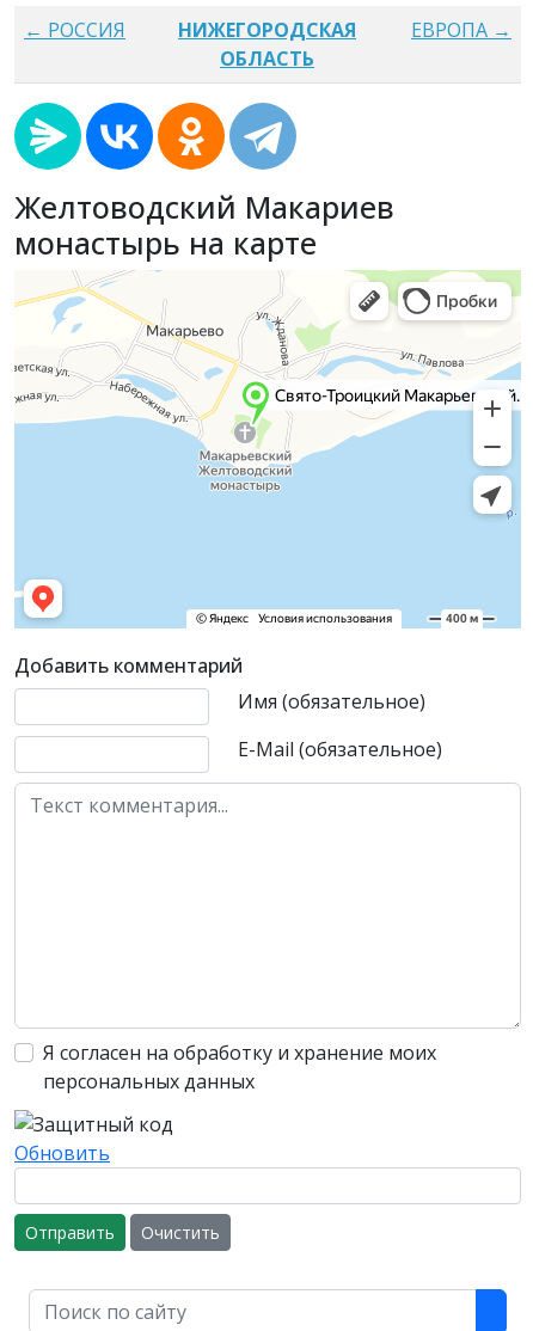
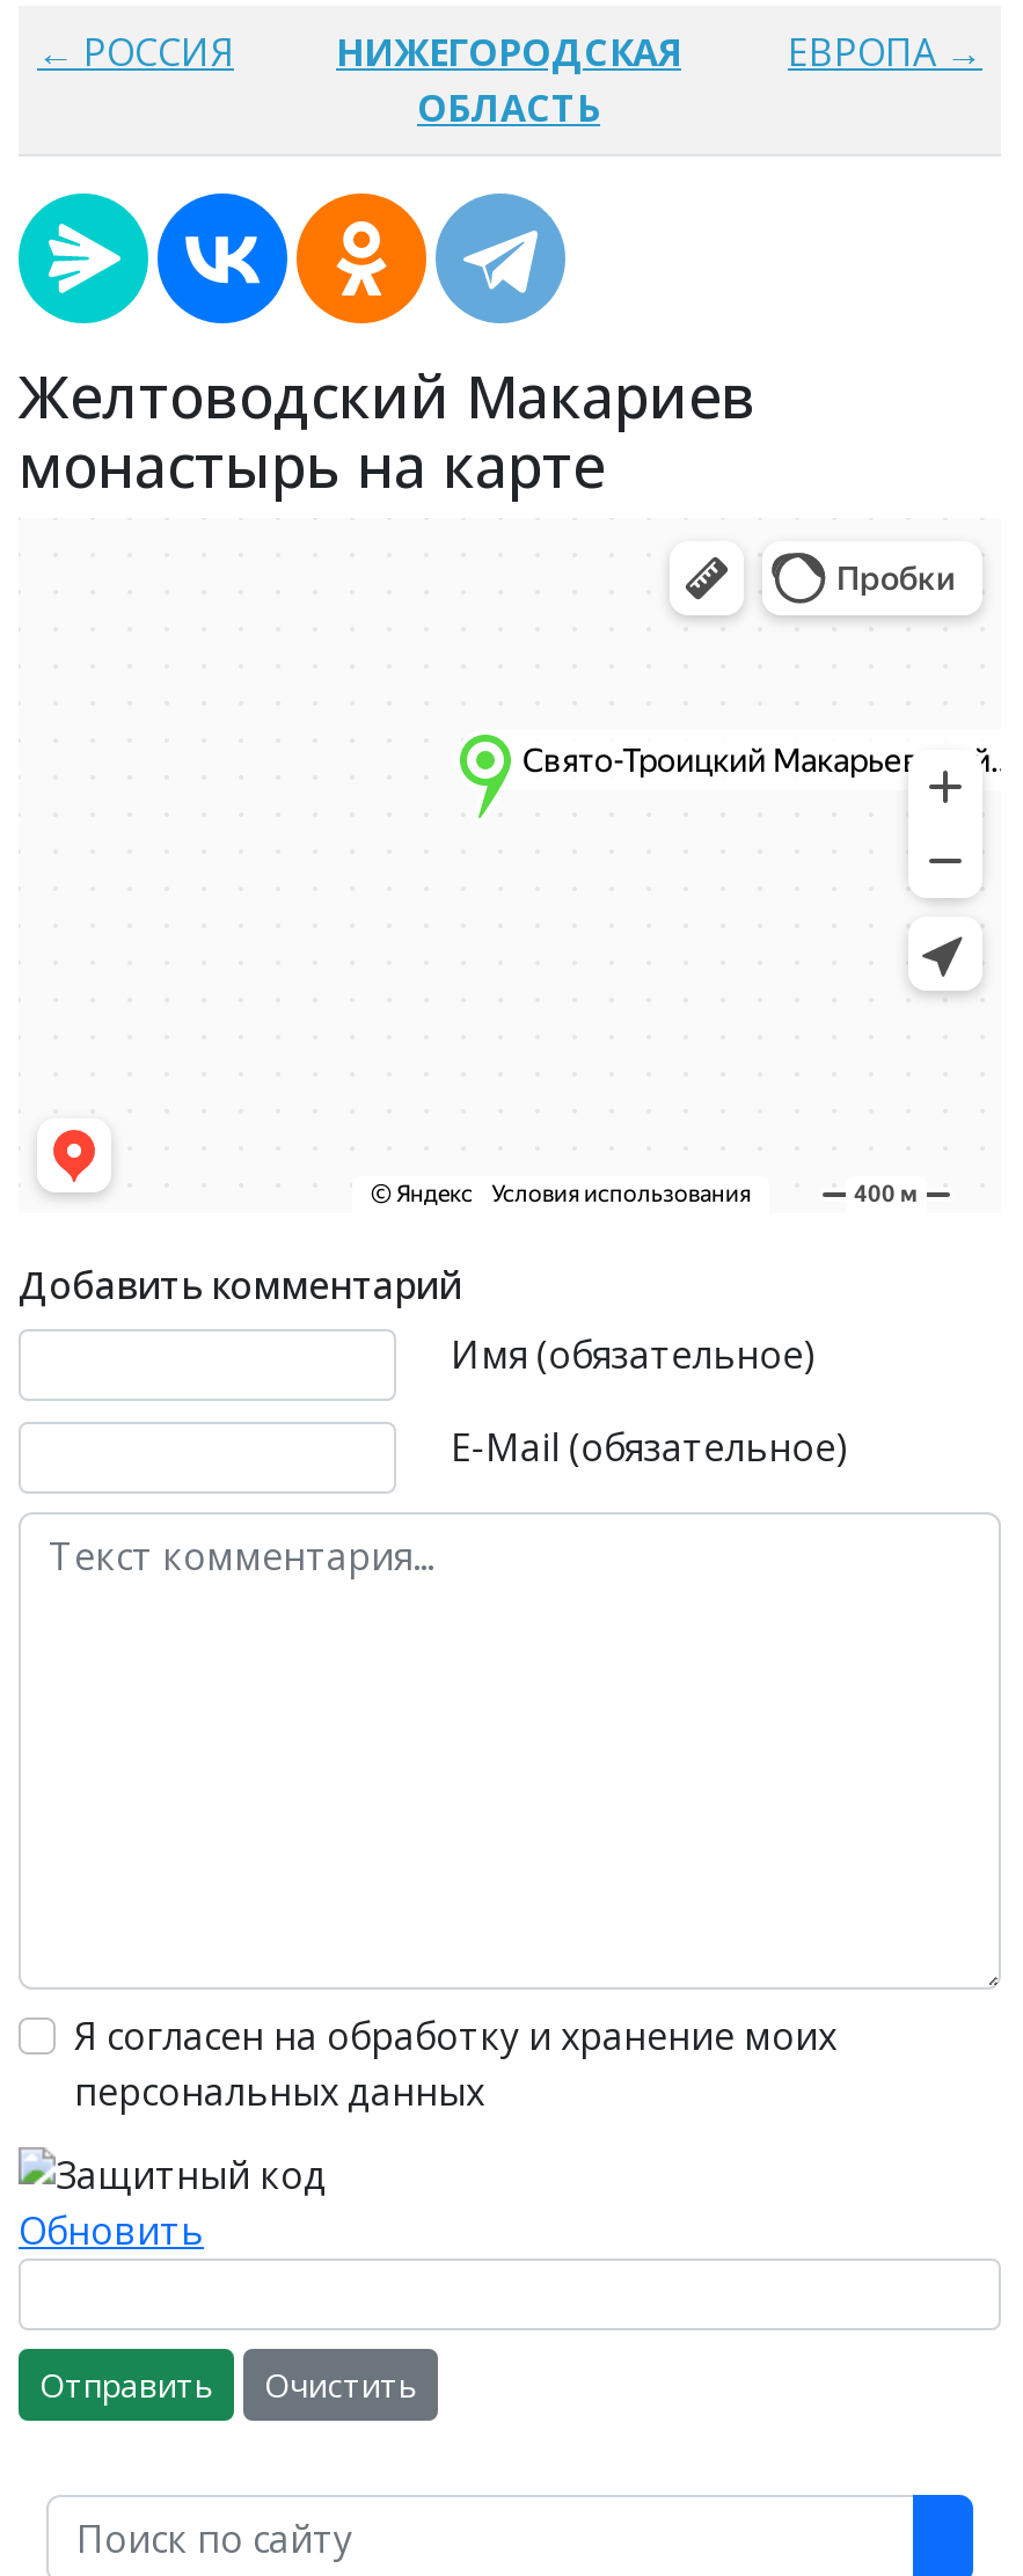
[14,270,521,628] [image] -> none

